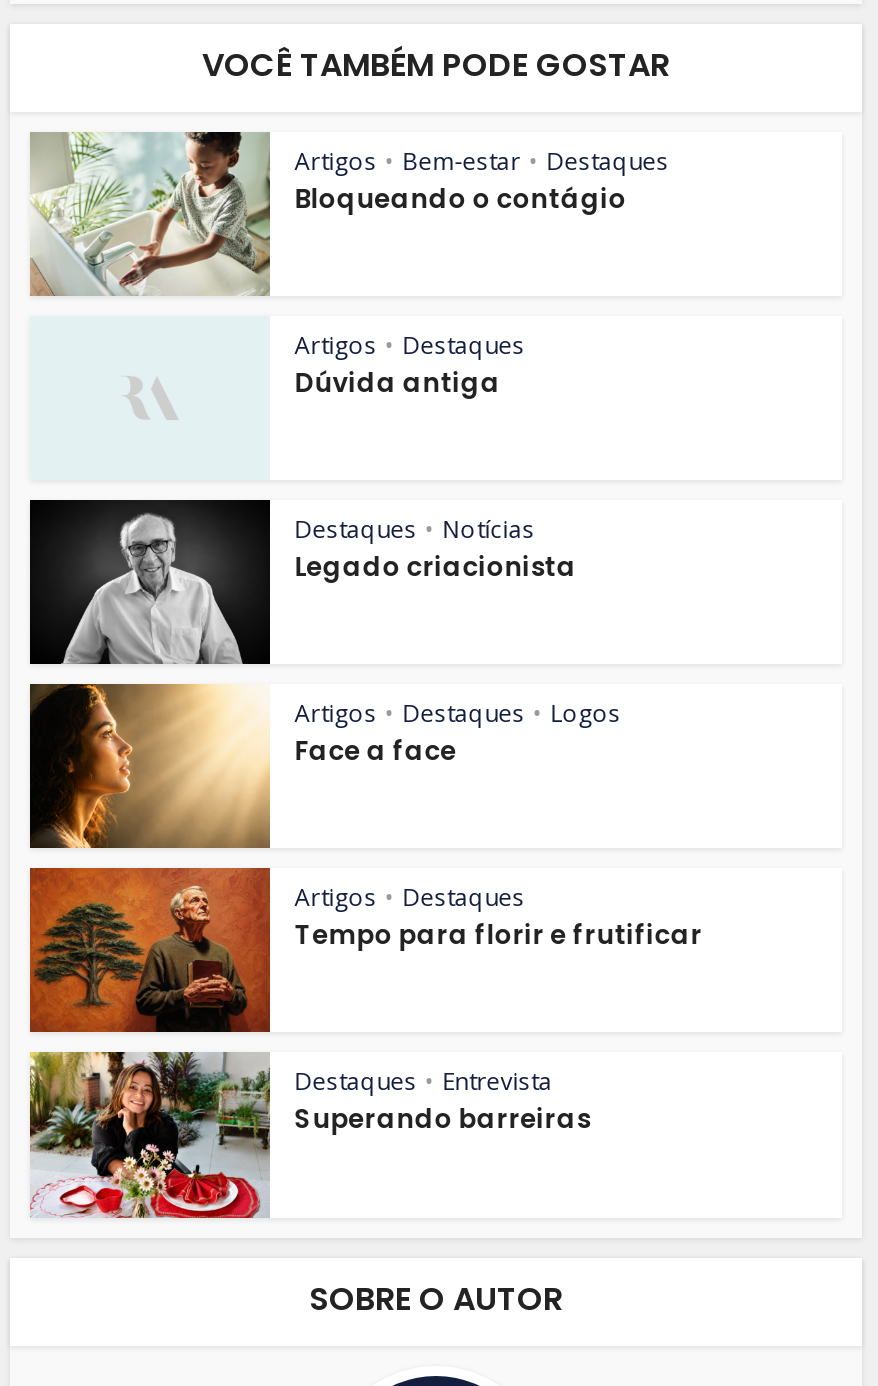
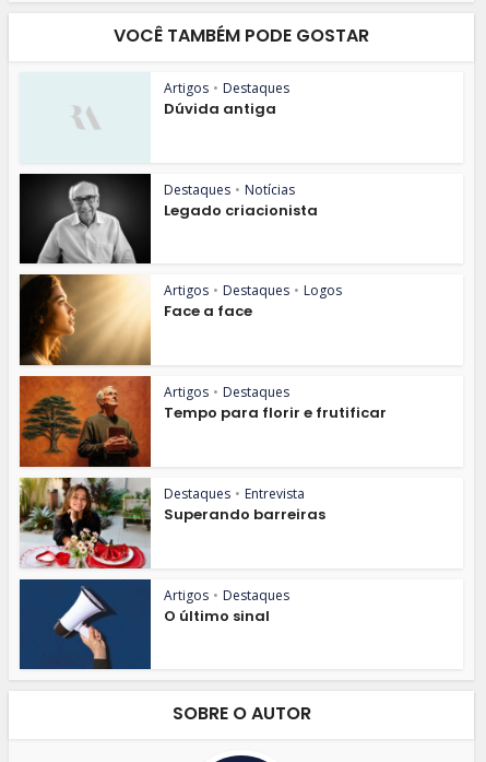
[28,130,668,298] [image] | Artigos • Bem-estar • Destaques | Bloqueando o contágio -> none
moved [32,328,702,1139] -> [21,79,387,525]: [image] | Artigos • Destaques | Dúvida antiga | ... | Destaques • Entrevista | Superando barreiras
none -> [19,578,290,670] [image] | Artigos • Destaques | O último sinal

